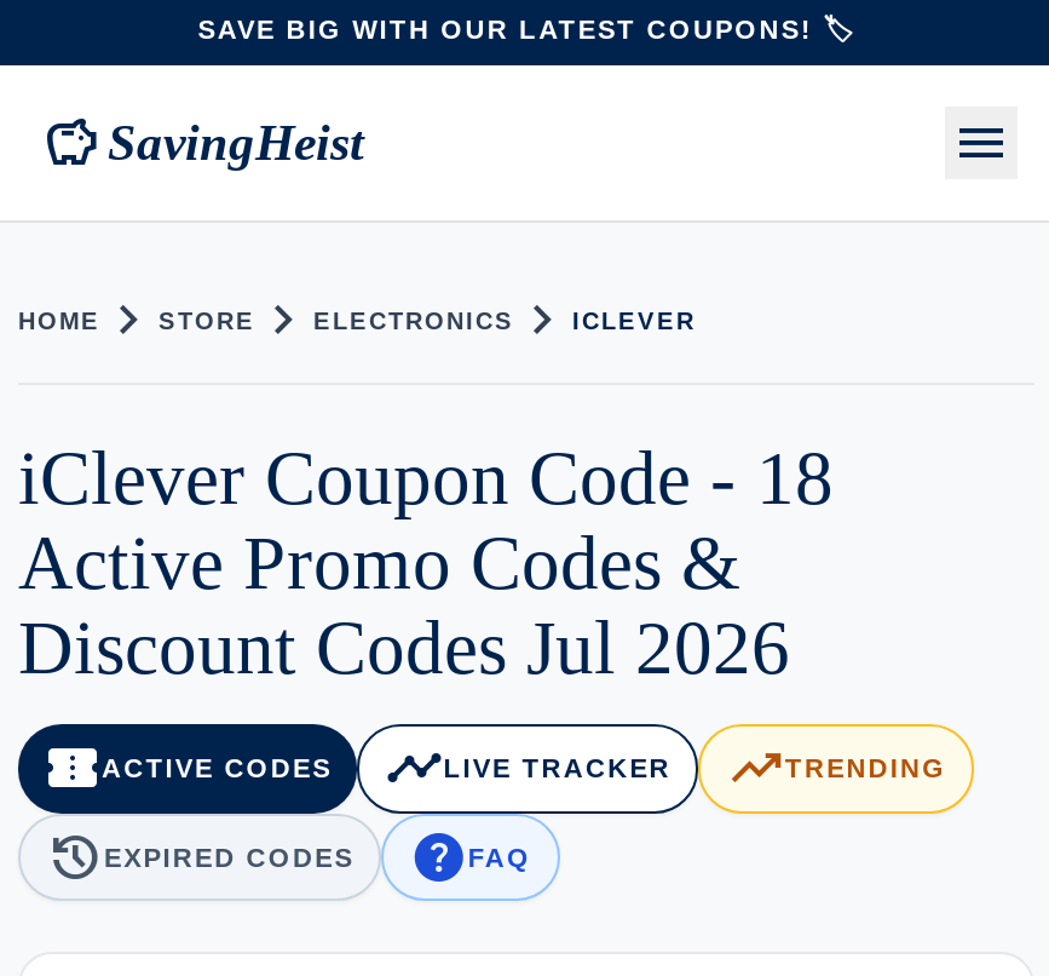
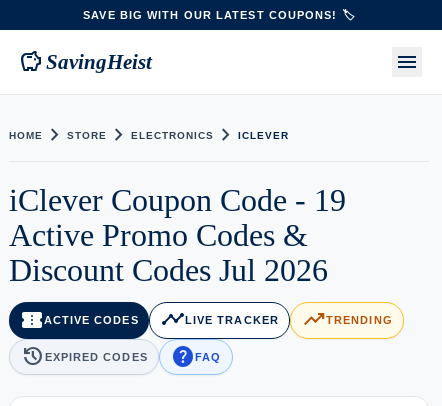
[18,436,834,521] iClever Coupon Code - 18 -> [9,183,346,218] iClever Coupon Code - 19

